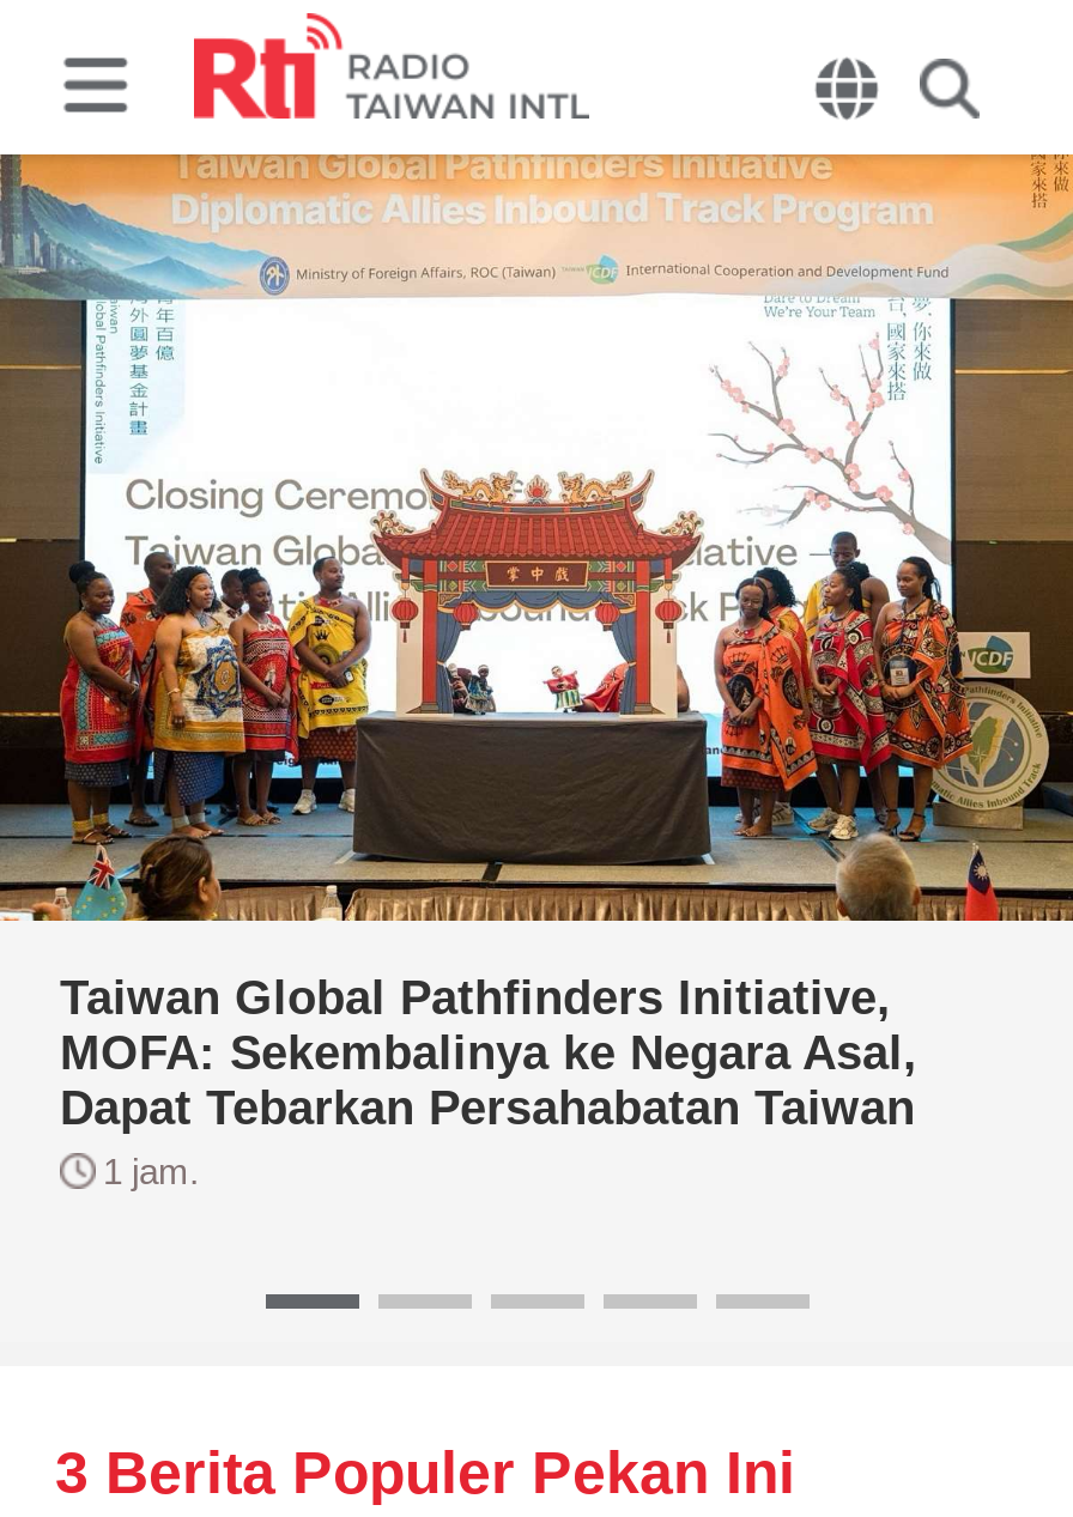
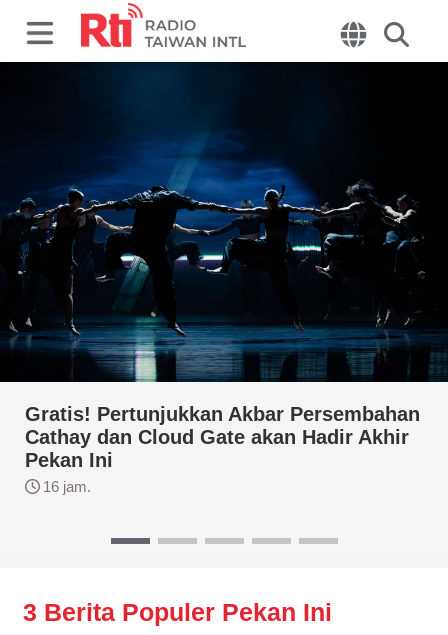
[7,152,1066,1191] [image] | Taiwan Global Pathfinders Initiative, | MOFA: Sekembalinya ke Negara Asal, | Dapat Tebarkan Persahabatan Taiwan | 1 jam. -> [3,61,445,495] [image] | Gratis! Pertunjukkan Akbar Persembahan | Cathay dan Cloud Gate akan Hadir Akhir | Pekan Ini | 16 jam.

